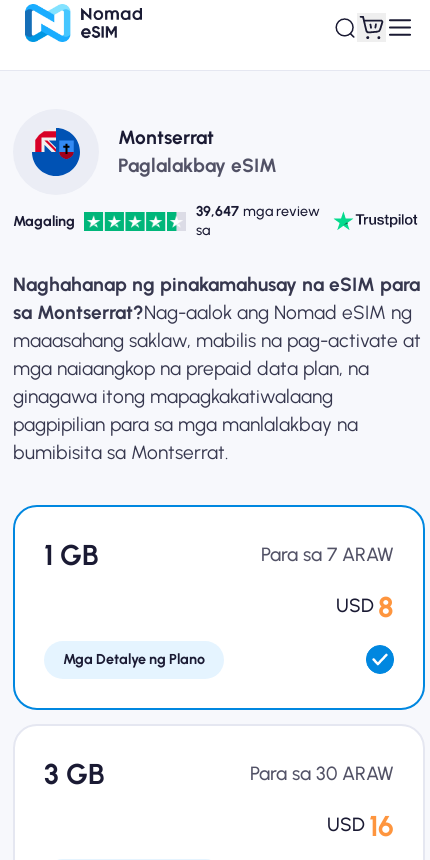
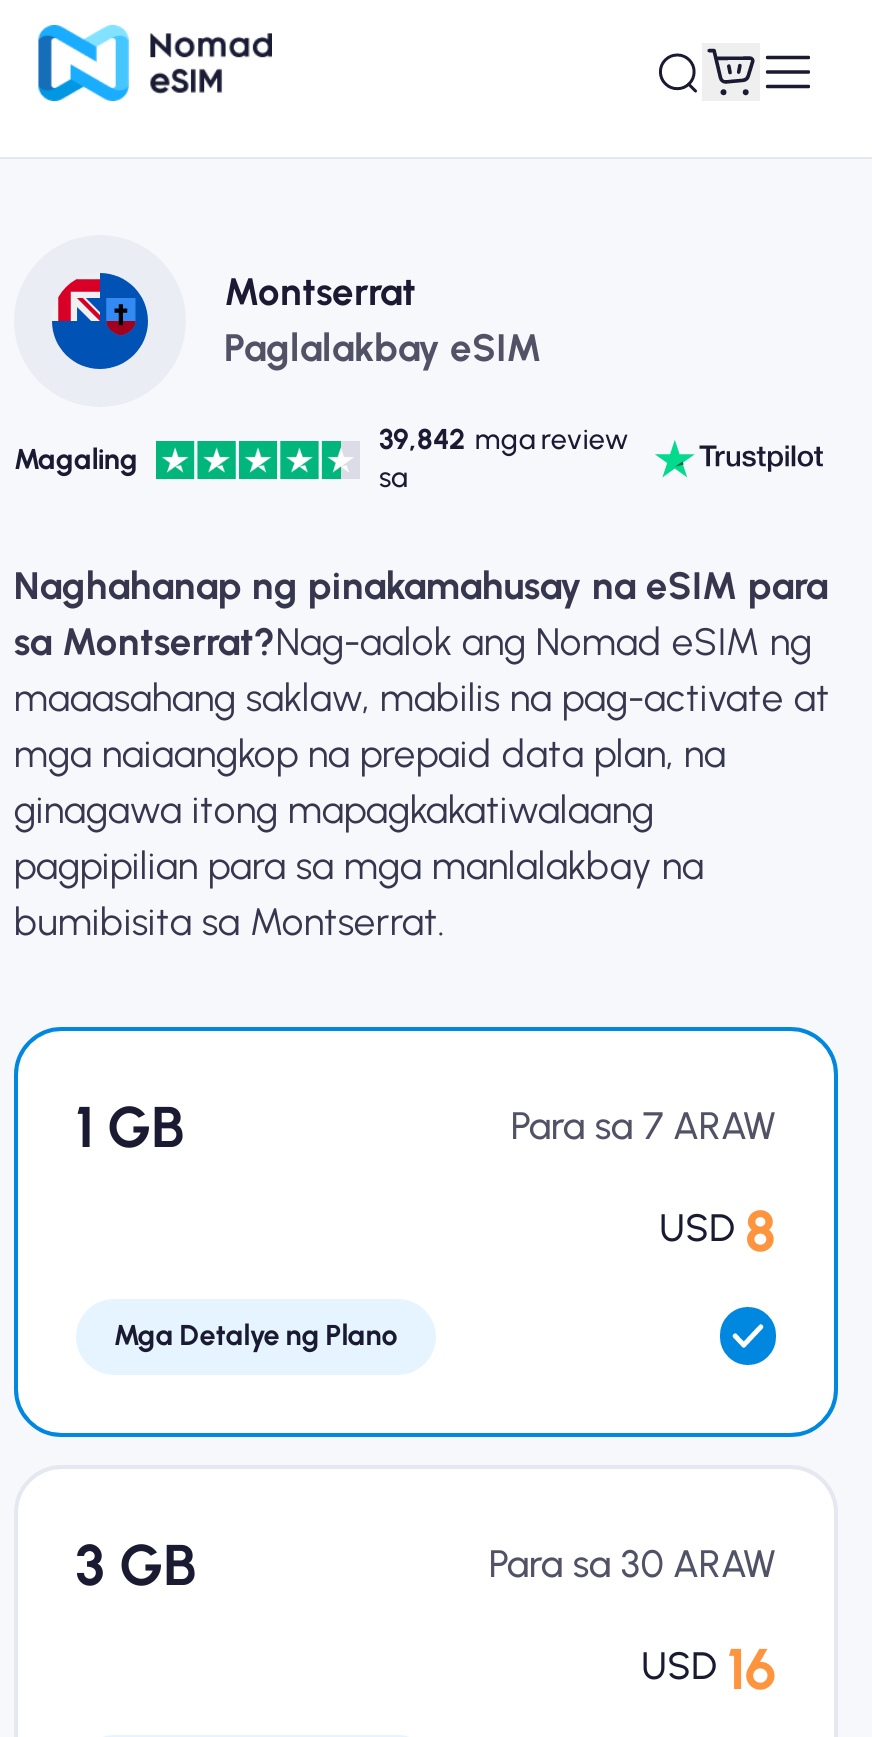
[195,202,320,220] 39,647 mga review -> [379,421,629,457] 39,842 mga review

